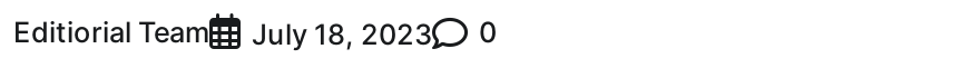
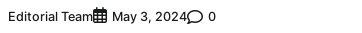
[13,16,432,51] Editiorial Team | July 18, 2023 -> [8,9,187,24] Editorial Team | May 3, 2024

